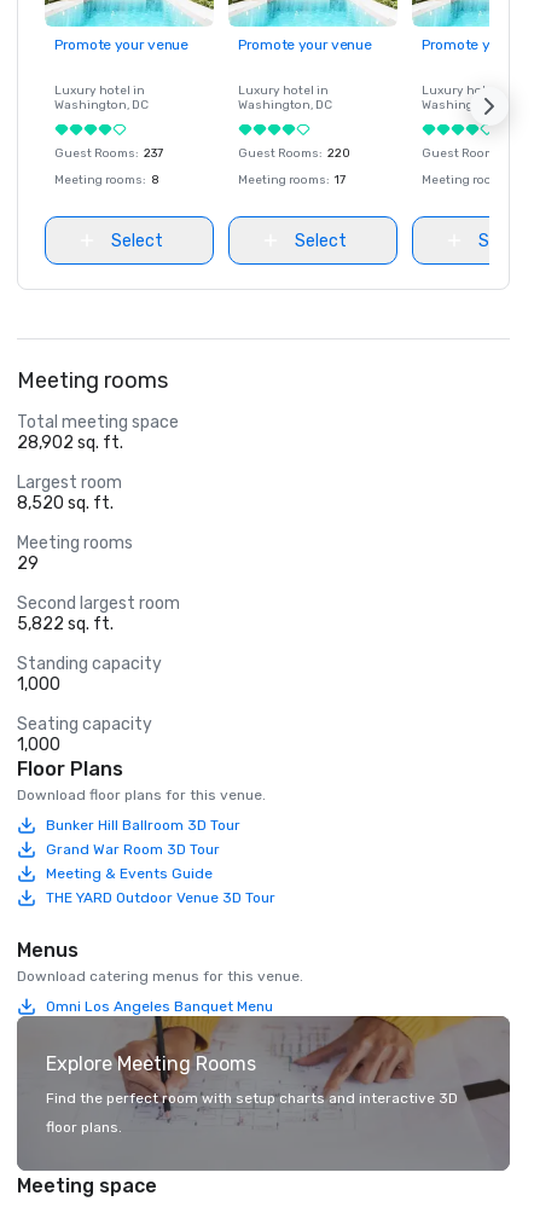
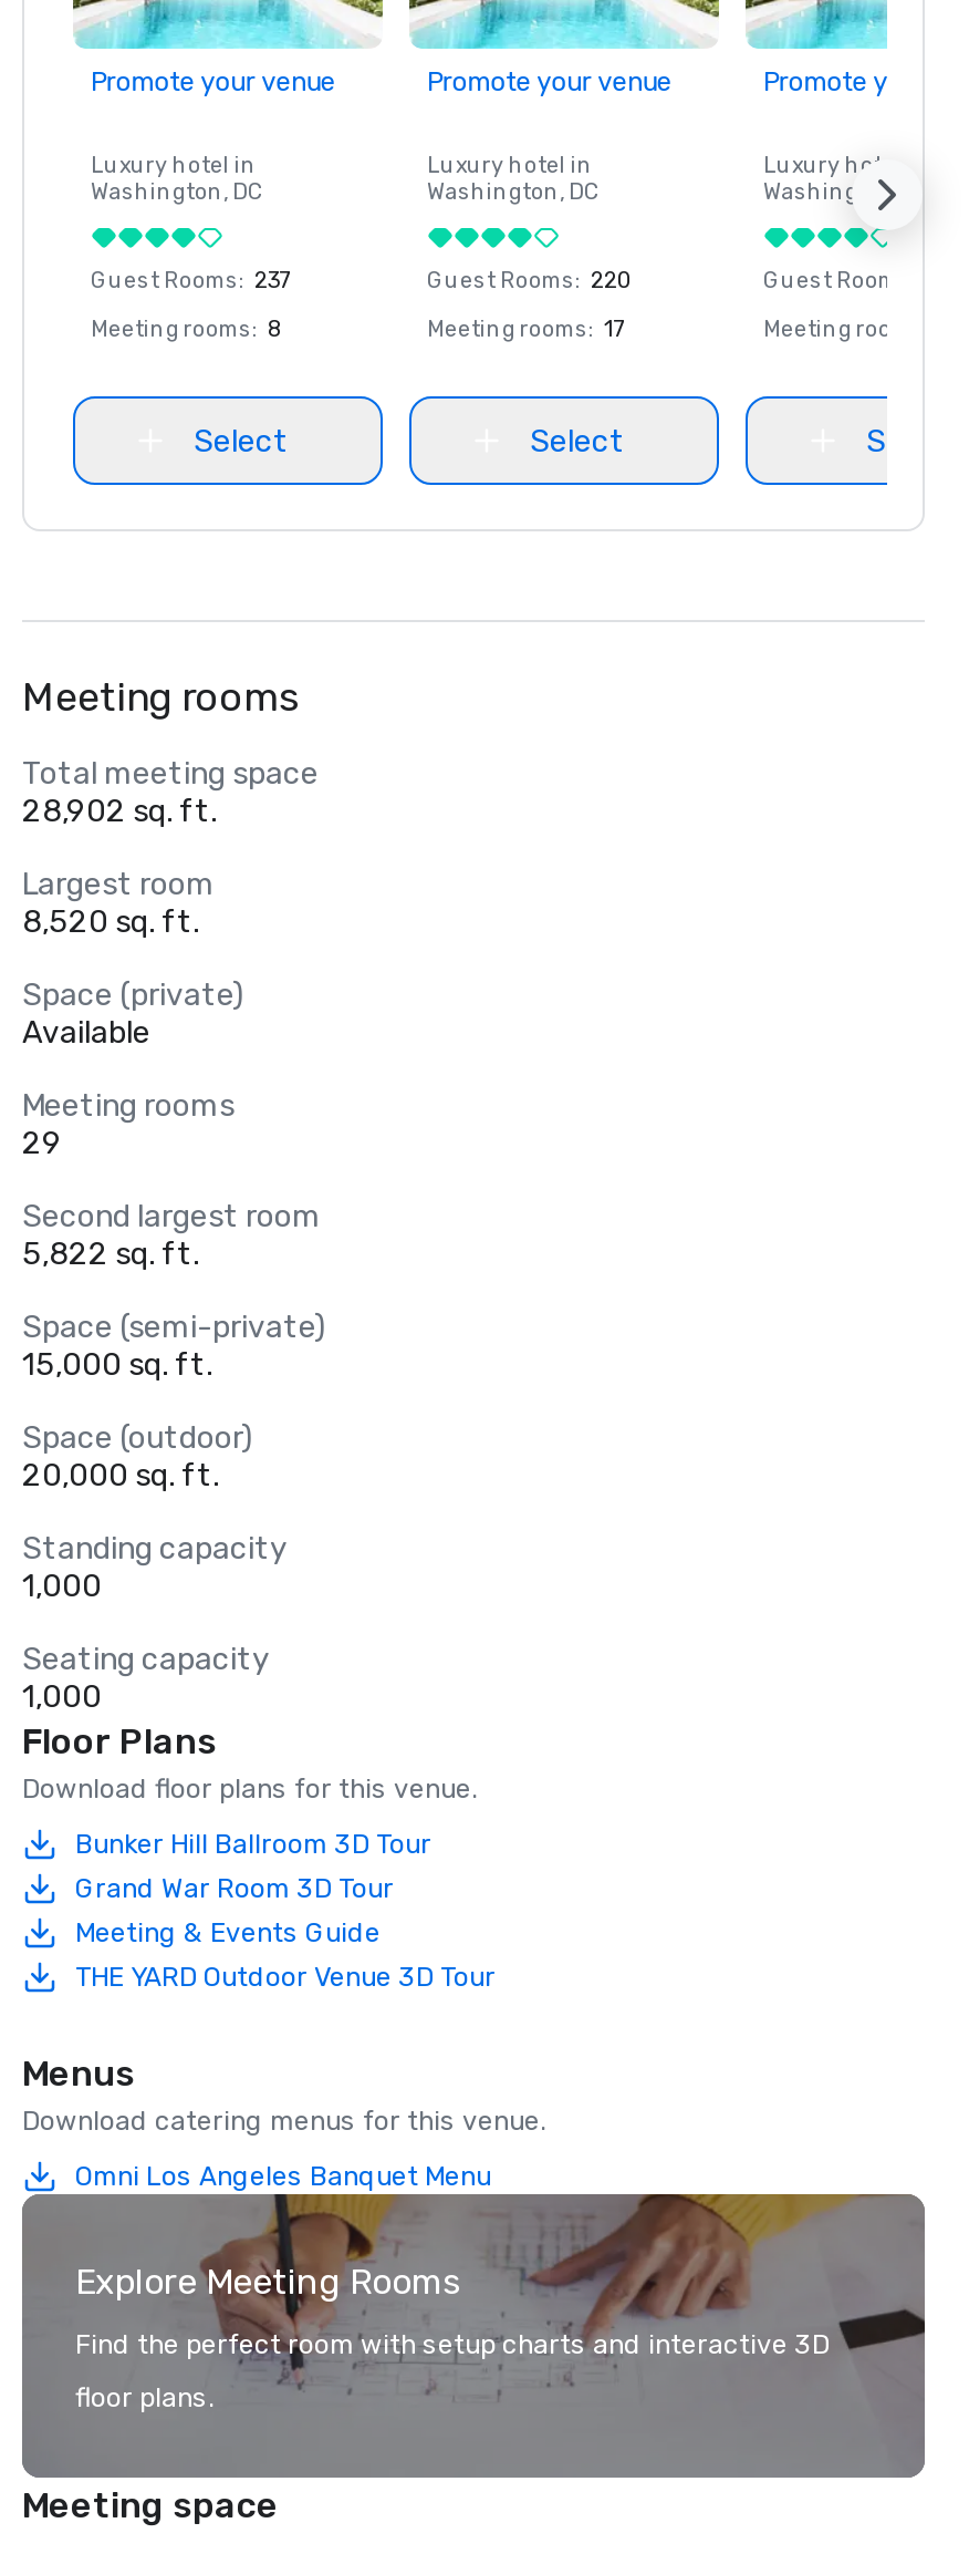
none -> [22,976,243,1052] Space (private) | Available
none -> [22,1309,325,1495] Space (semi-private) | 15,000 sq. ft. | Space (outdoor) | 20,000 sq. ft.

